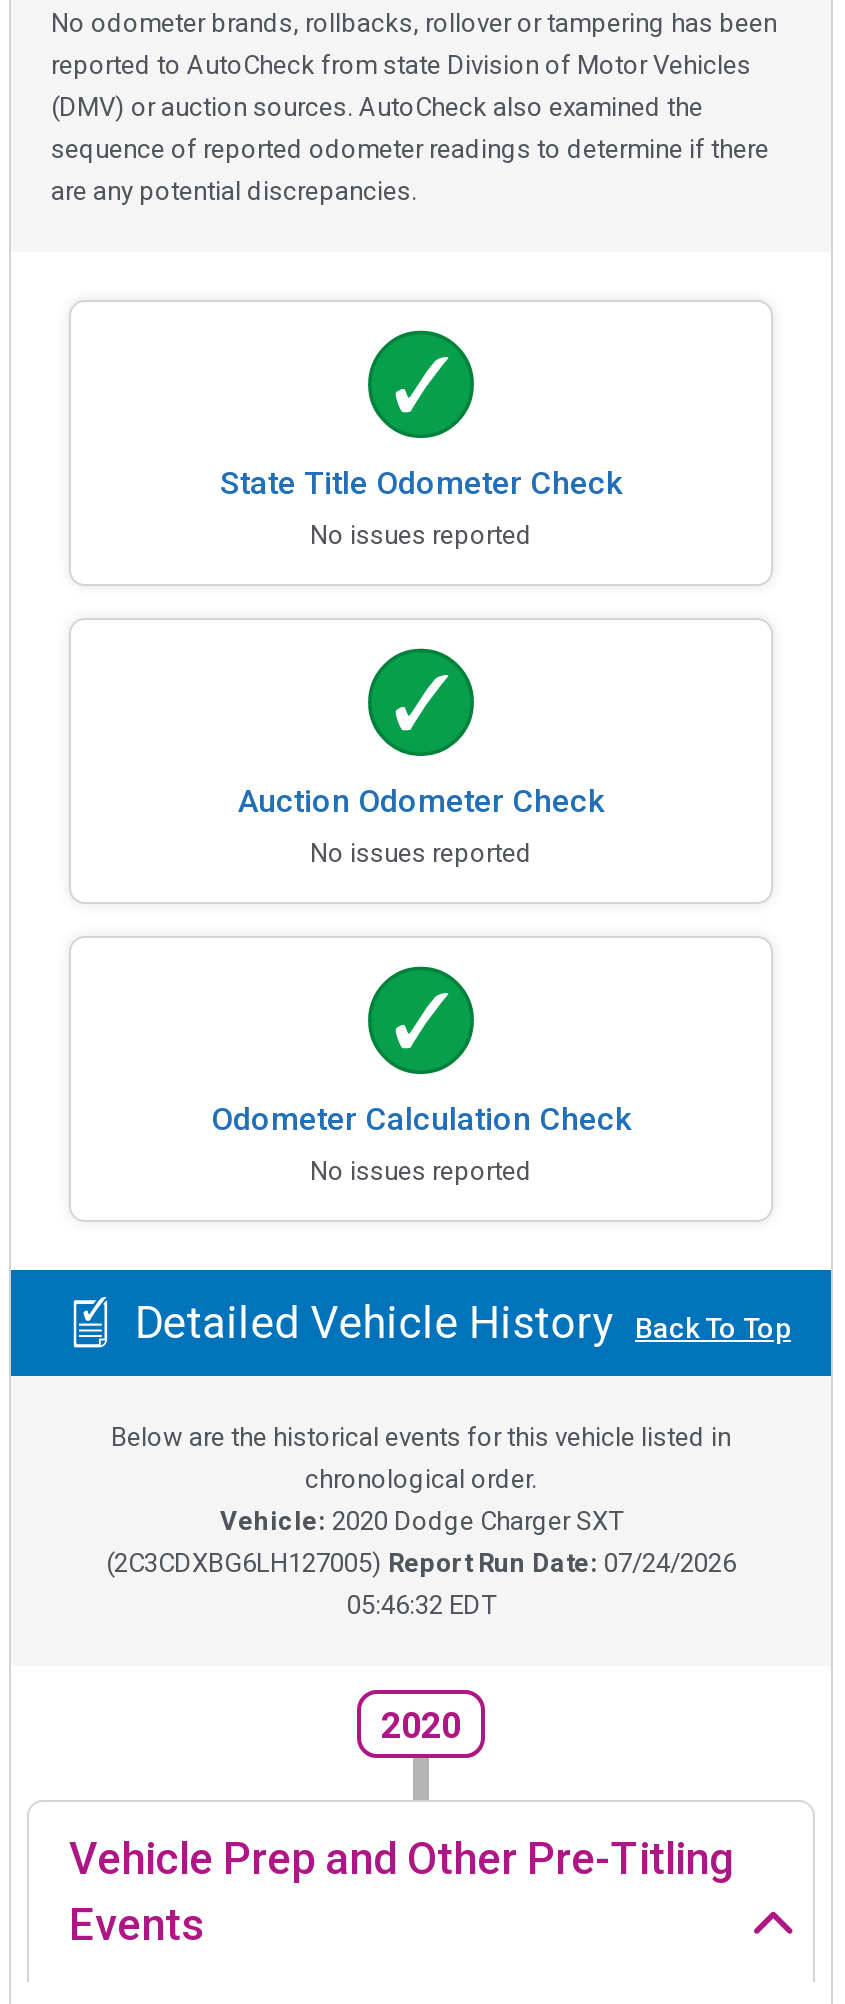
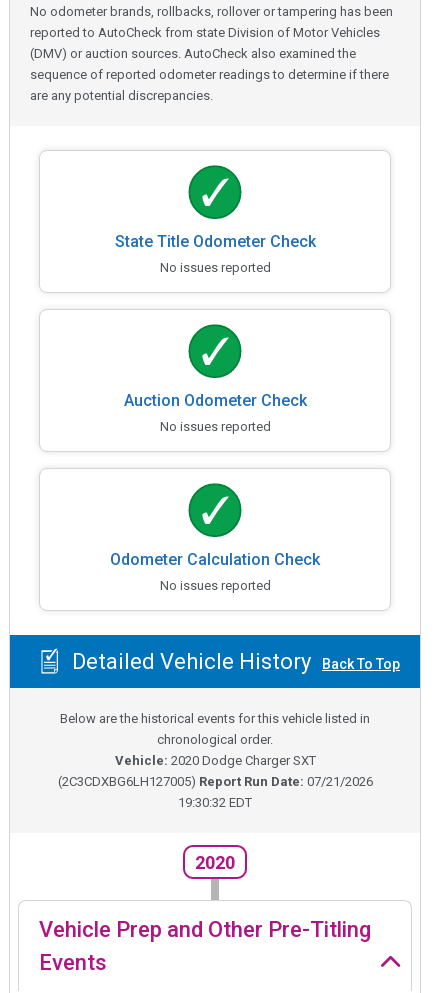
[106,1549,736,1579] (2C3CDXBG6LH127005) Report Run Date: 07/24/2026 -> [57,774,372,789] (2C3CDXBG6LH127005) Report Run Date: 07/21/2026
[347,1591,495,1621] 05:46:32 EDT -> [178,795,252,810] 19:30:32 EDT

